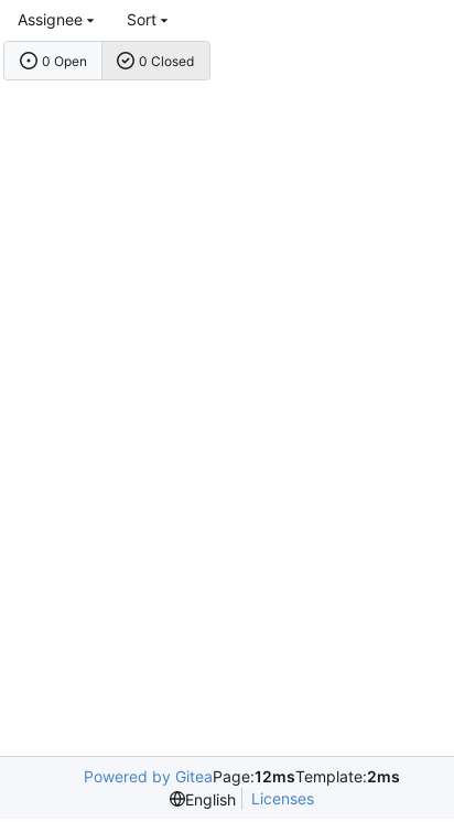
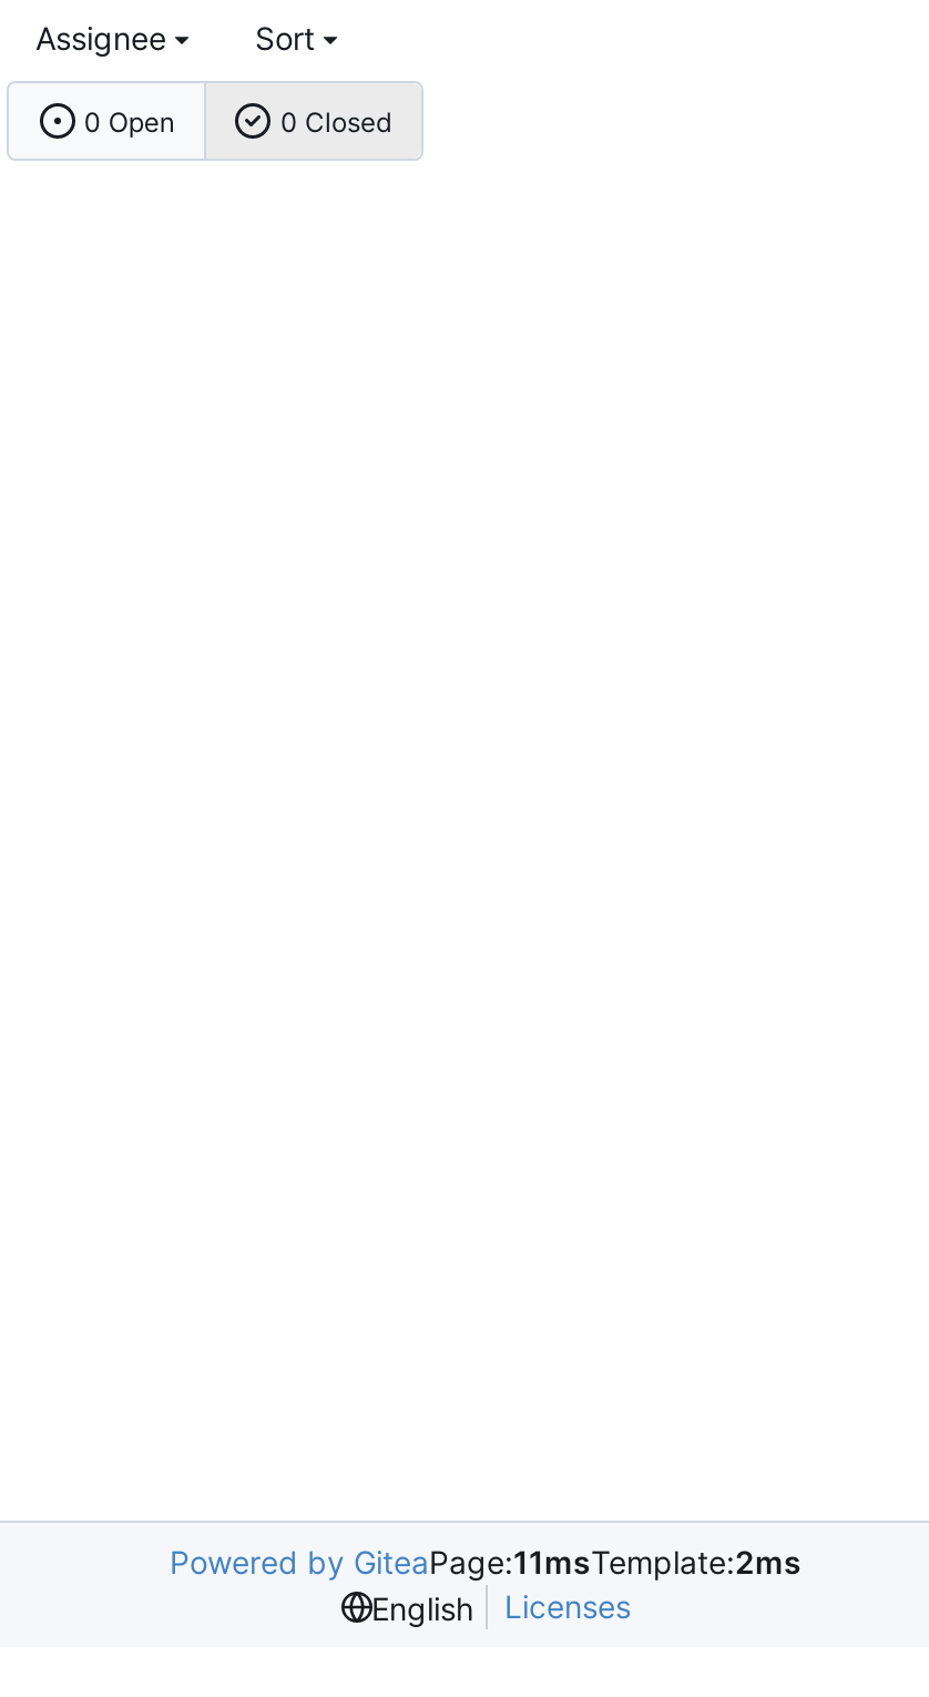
[83,767,399,786] Powered by GiteaPage:12msTemplate:2ms -> [170,1543,802,1581] Powered by GiteaPage:11msTemplate:2ms

